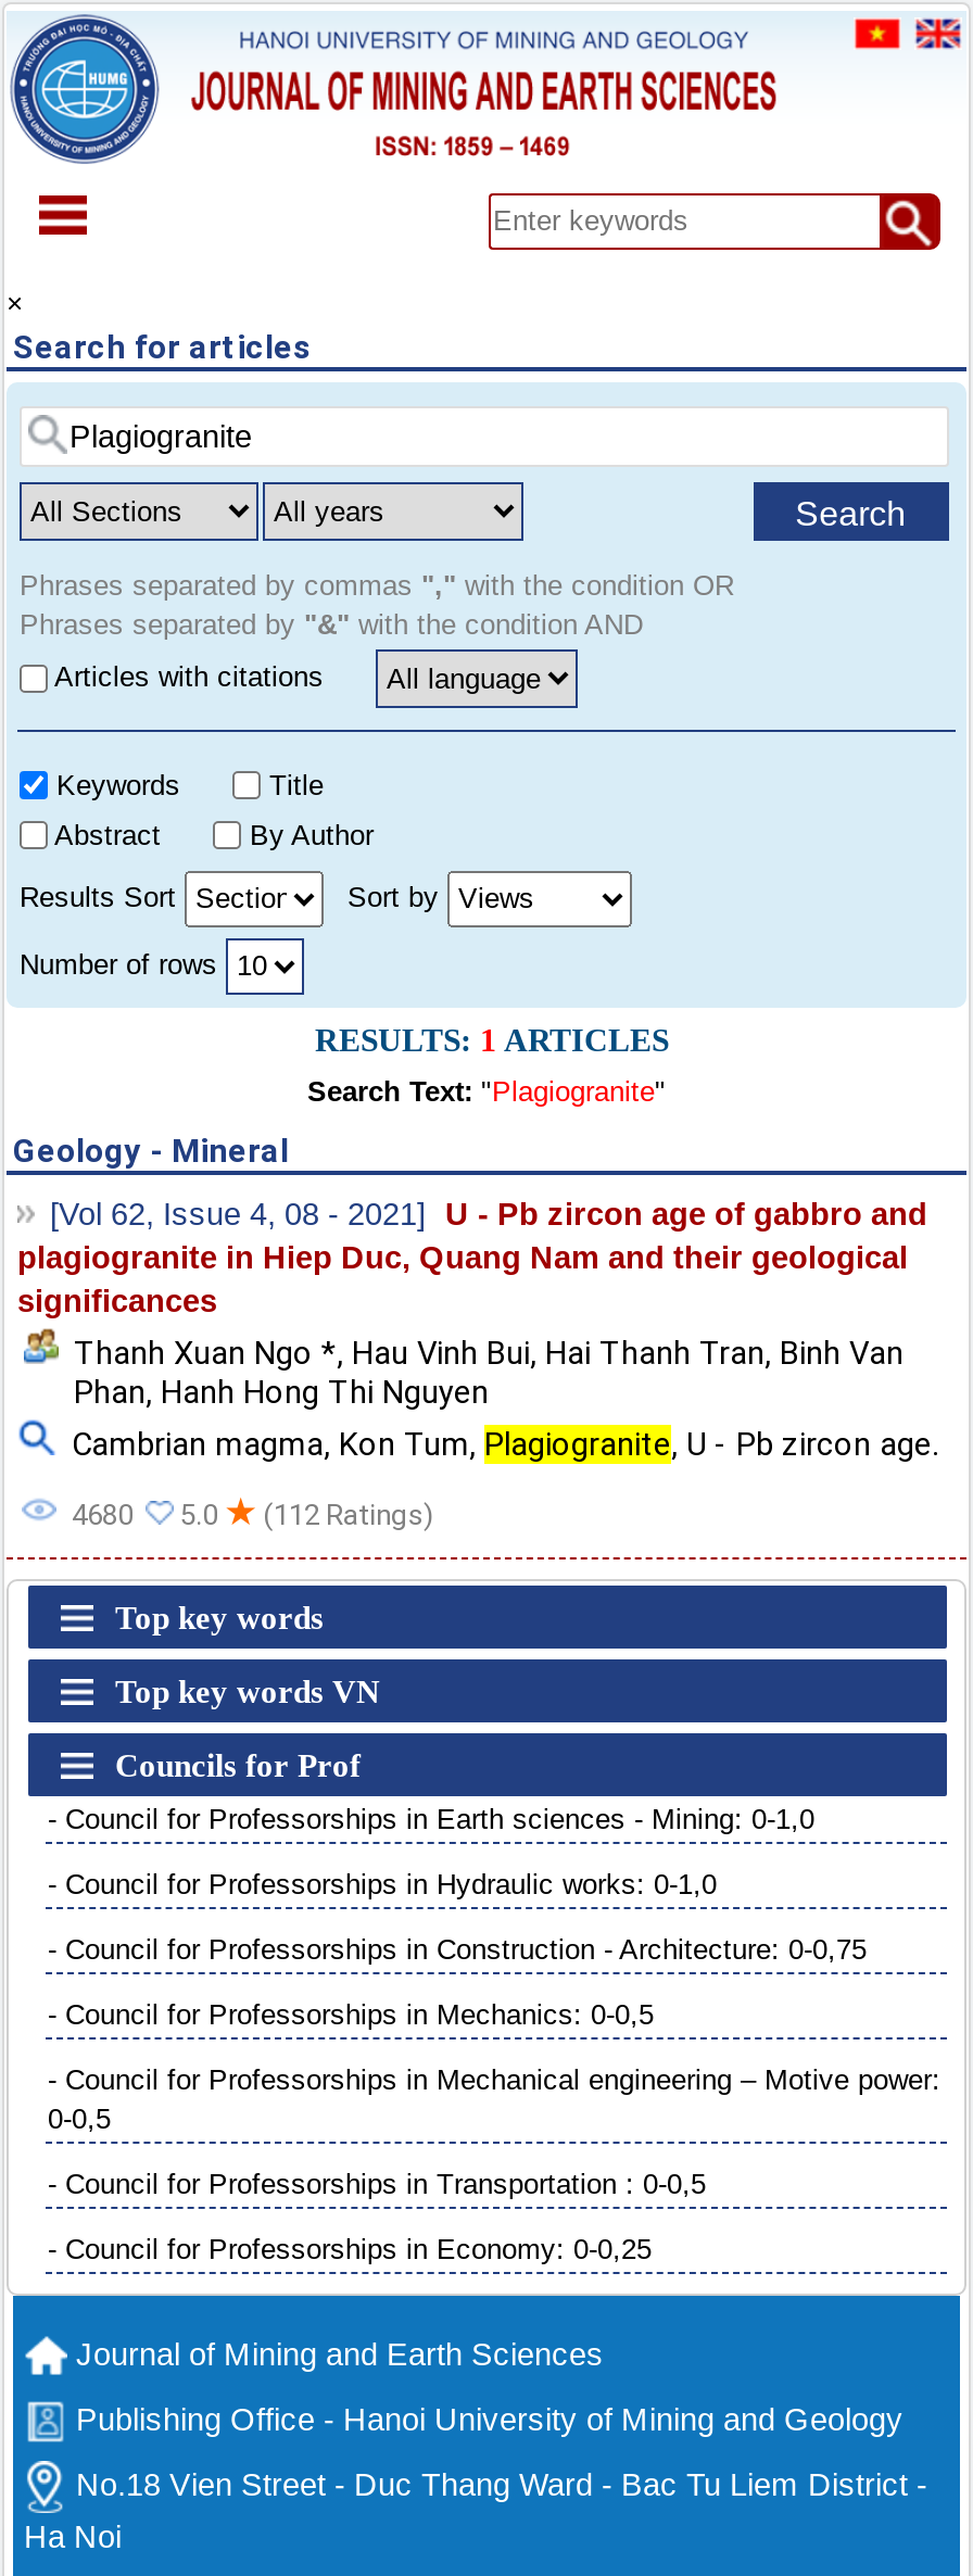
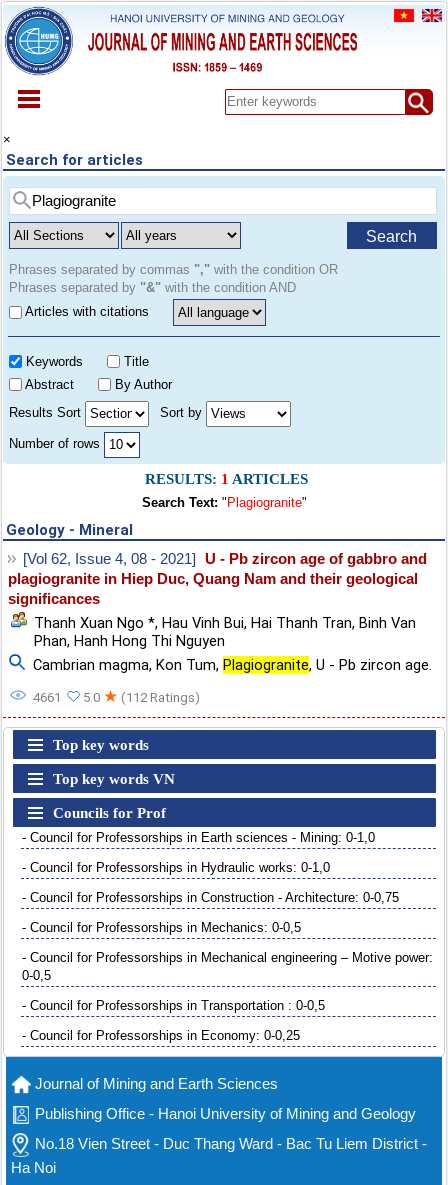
[72,1498,132,1531] 4680 -> [33,690,61,705] 4661

